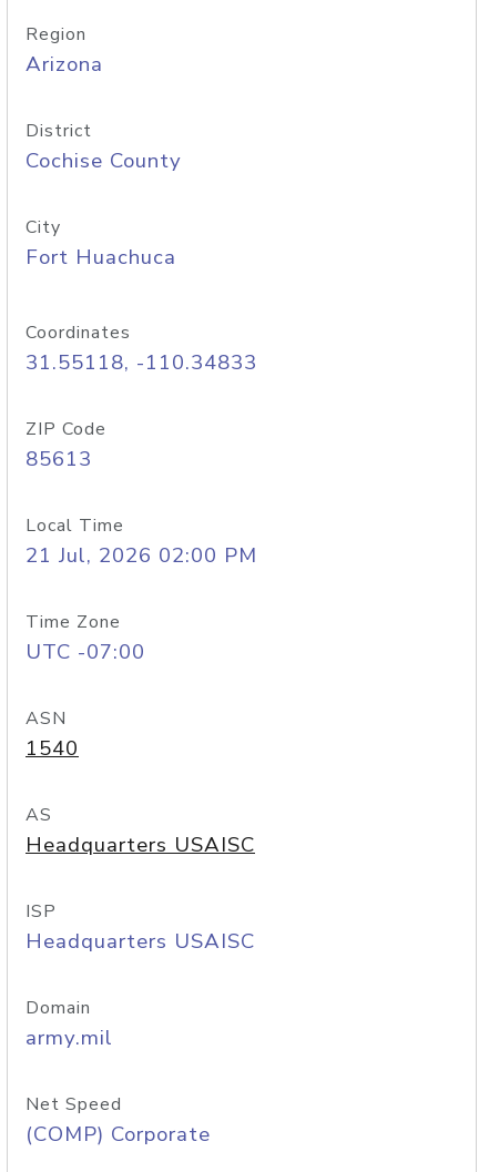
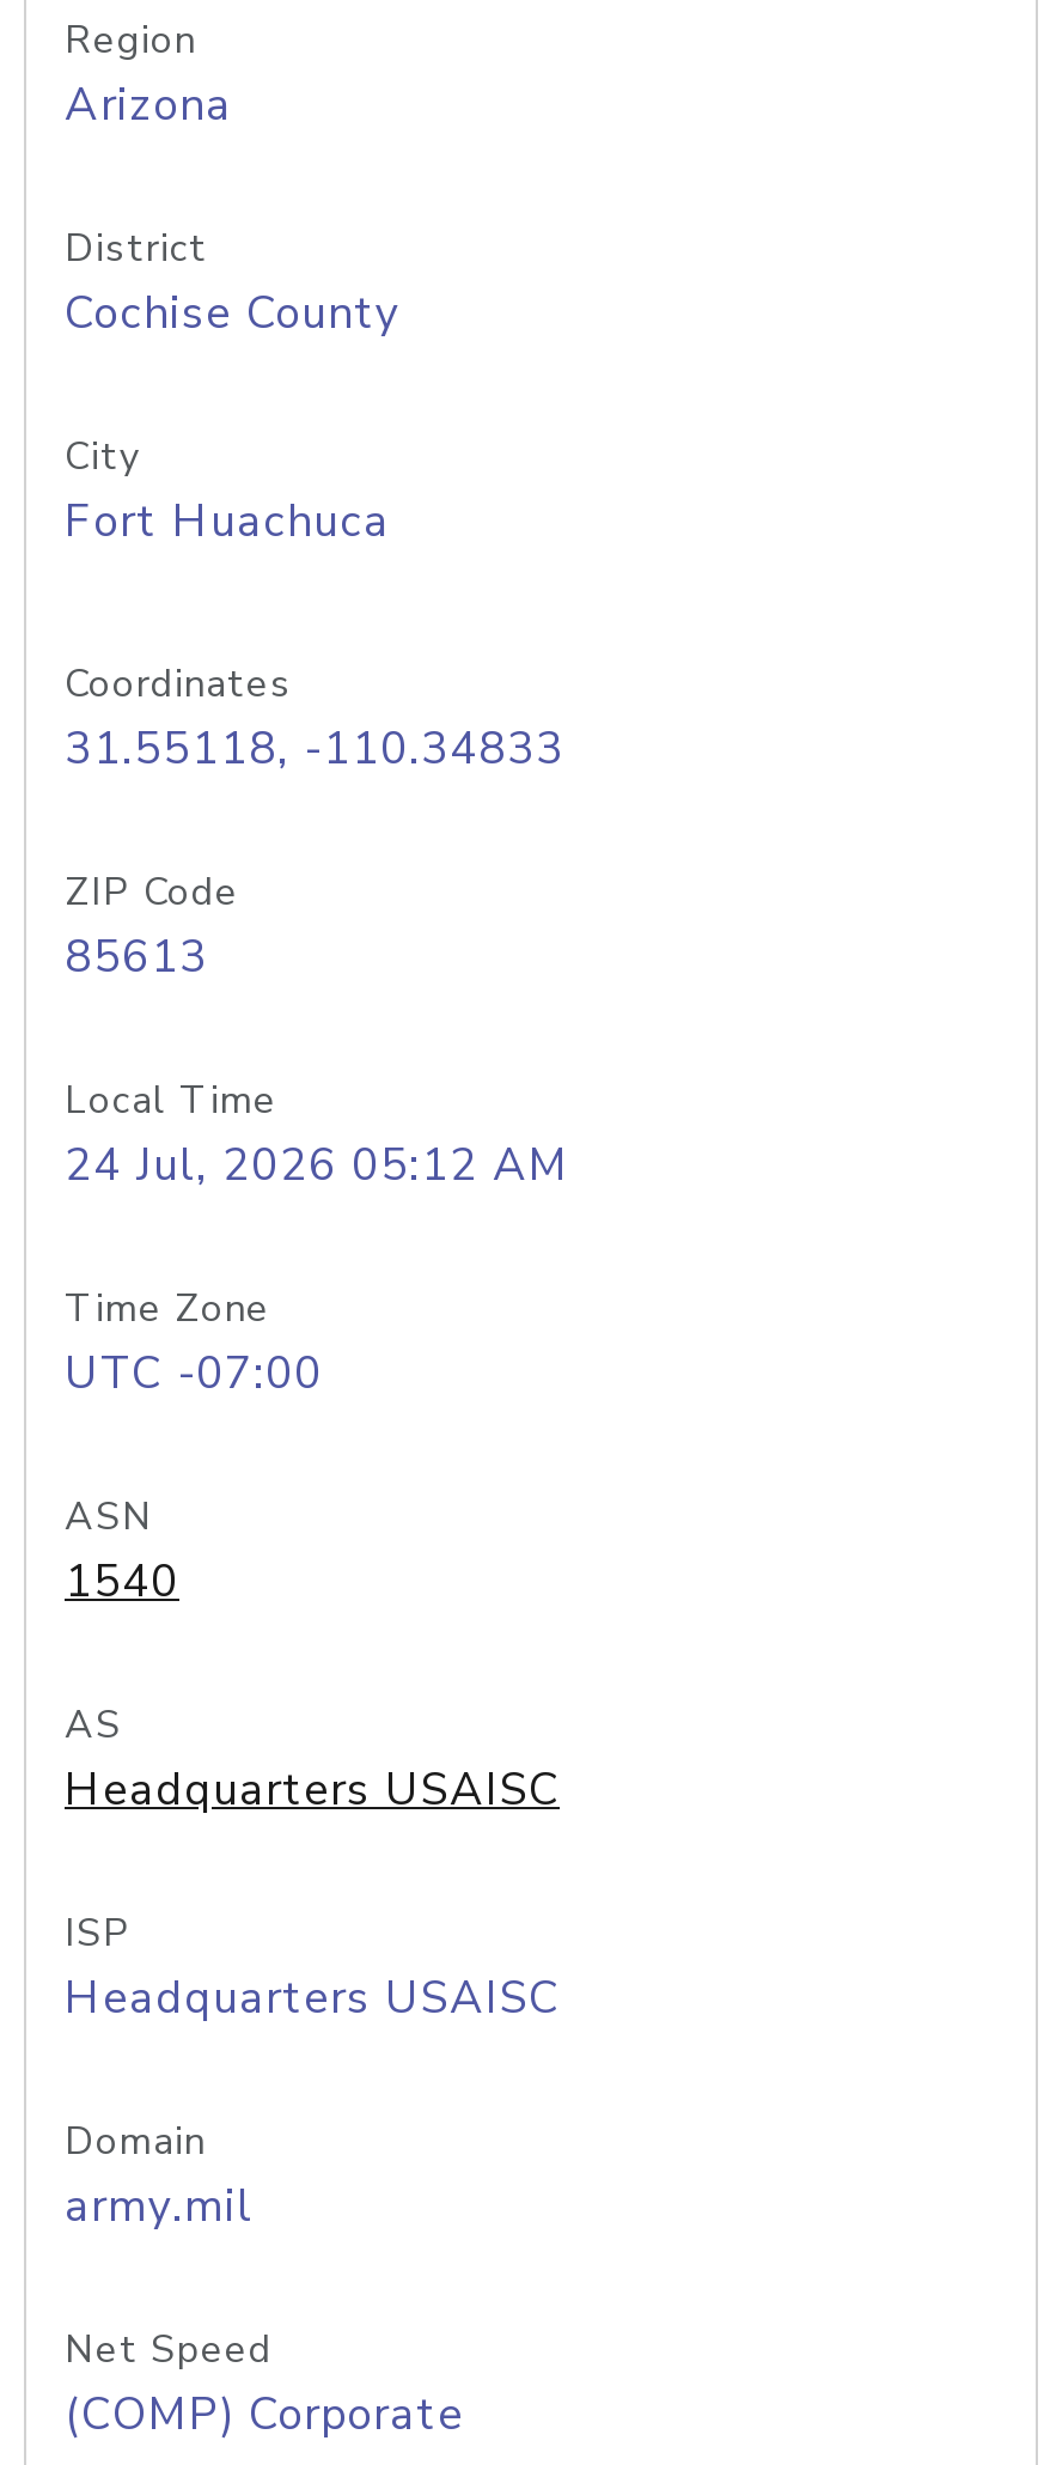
[26,541,257,570] 21 Jul, 2026 02:00 PM -> [65,1134,569,1197] 24 Jul, 2026 05:12 AM

